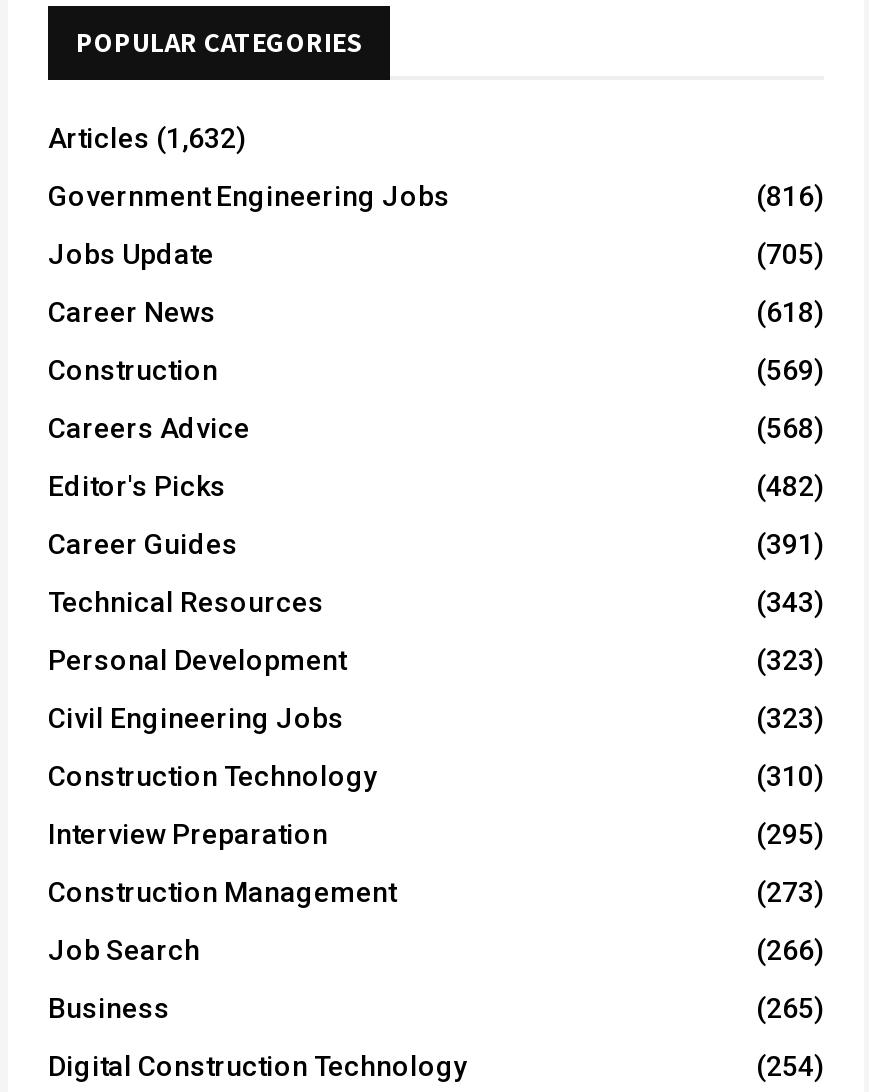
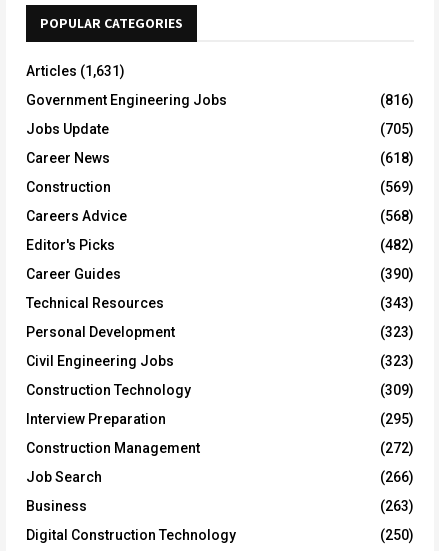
[48,123,246,155] Articles (1,632) -> [26,63,125,79] Articles (1,631)
[756,529,824,561] (391) -> [380,266,414,282] (390)
[756,761,824,793] (310) -> [380,382,414,398] (309)
[756,877,824,909] (273) -> [380,440,414,456] (272)
[756,993,824,1025] (265) -> [380,498,414,514] (263)
[756,1051,824,1083] (254) -> [380,527,414,543] (250)

